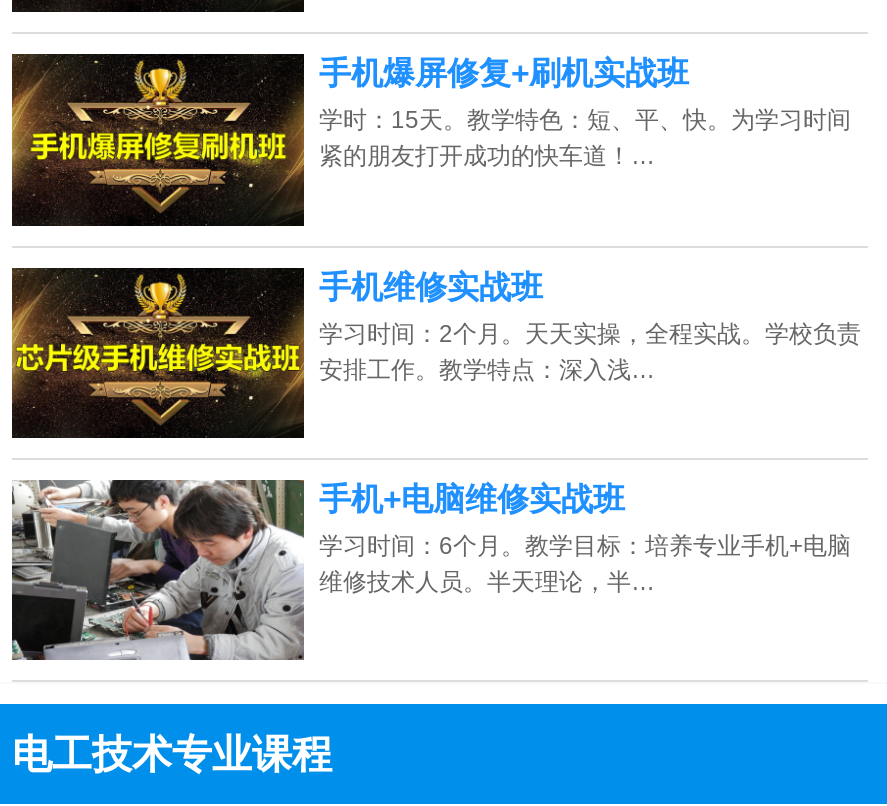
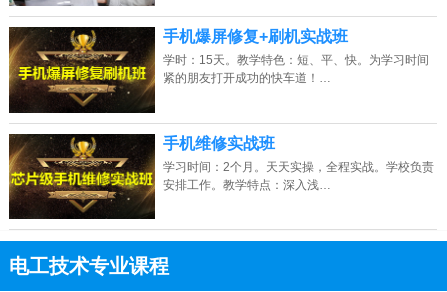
[10,478,851,662] [image] | 手机+电脑维修实战班 | 学习时间：6个月。教学目标：培养专业手机+电脑 | 维修技术人员。半天理论，半… -> none

